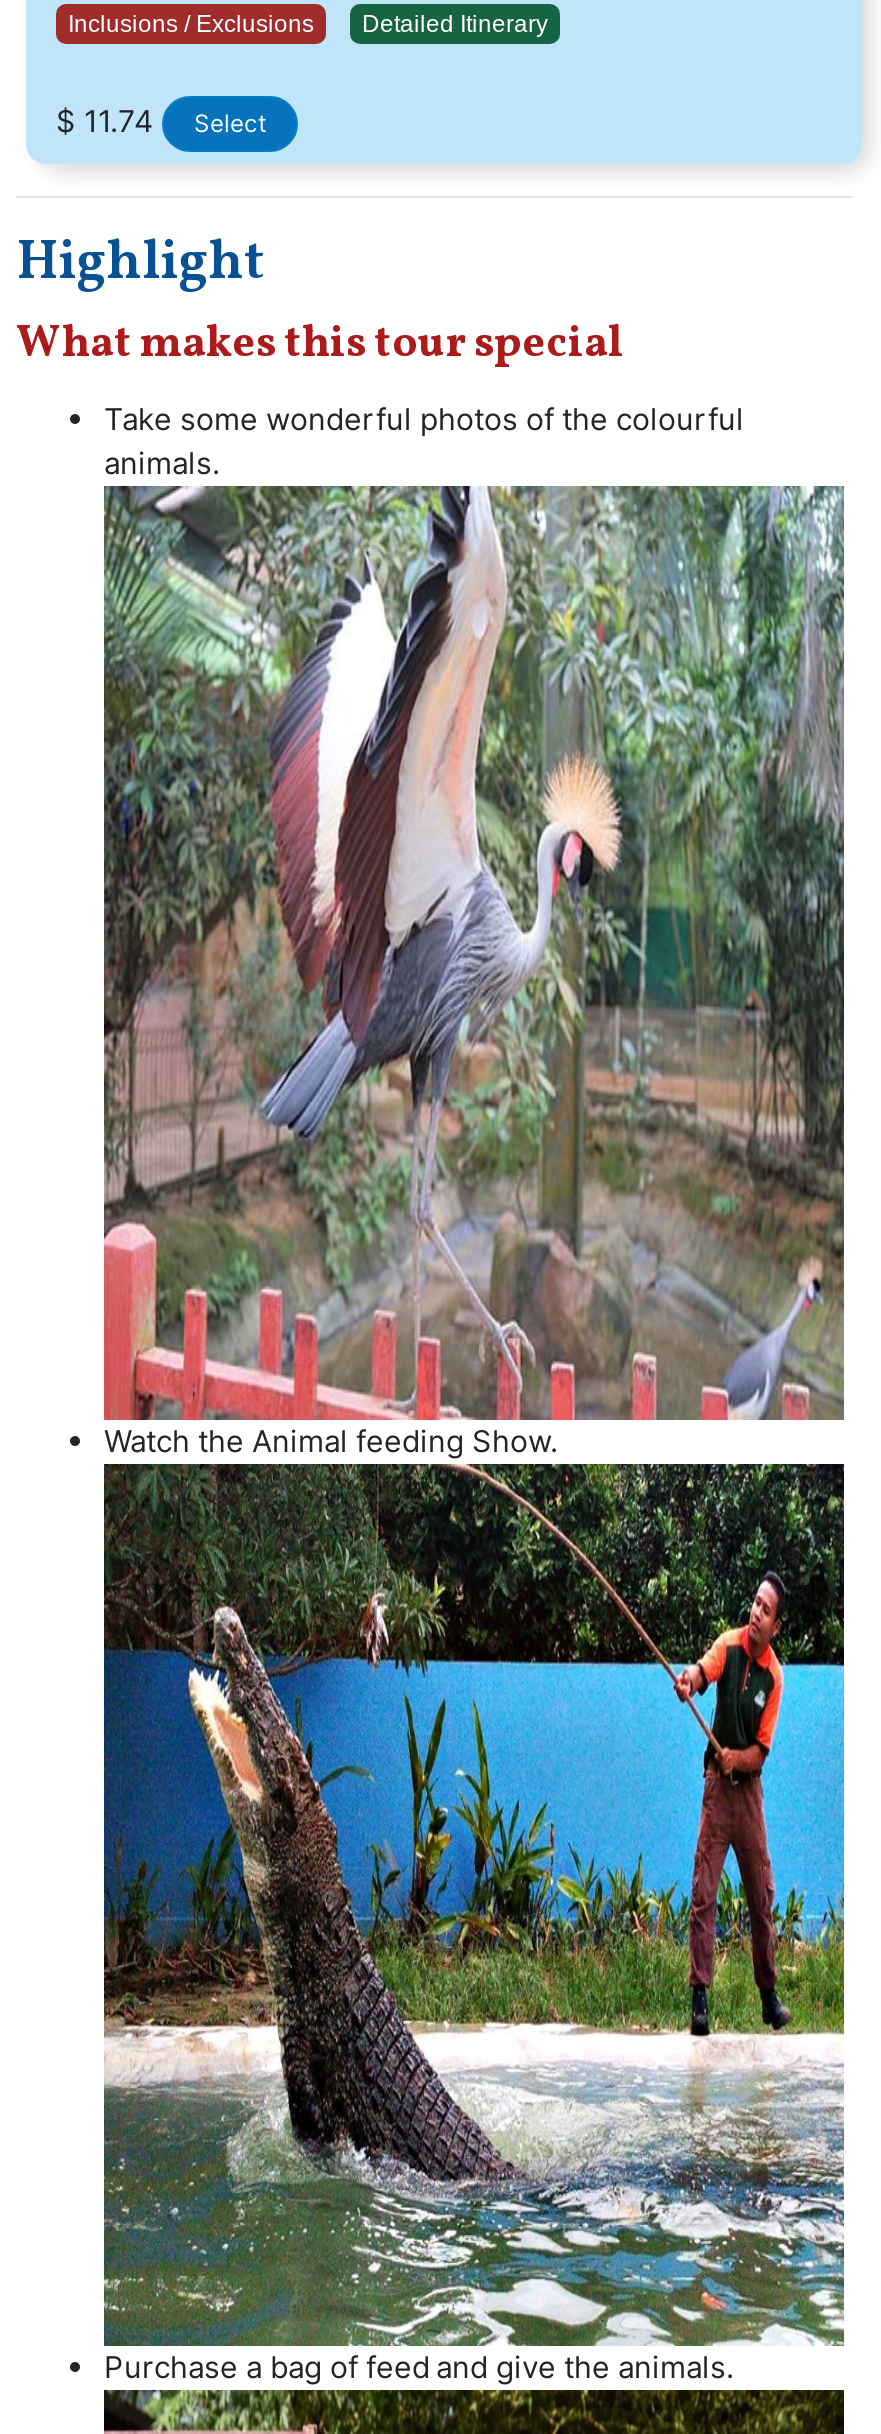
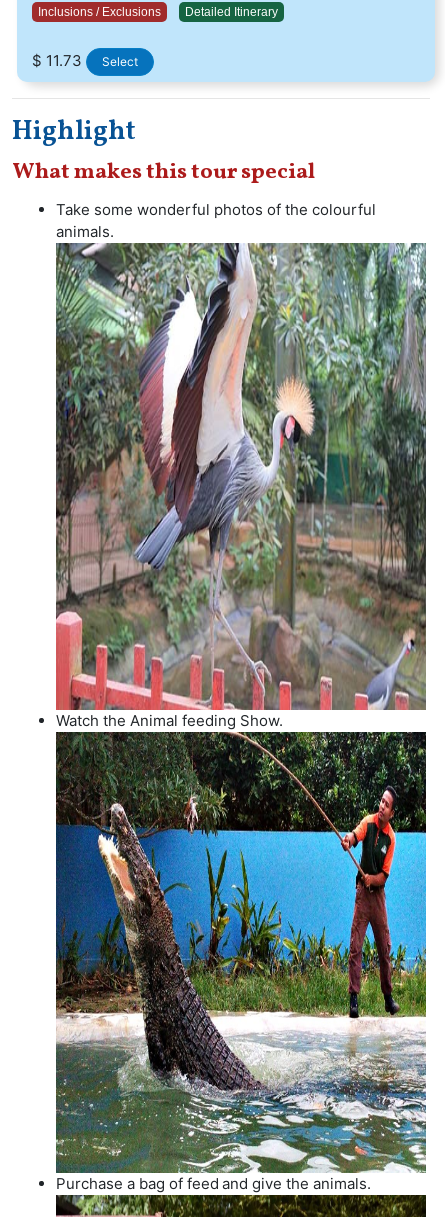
[56,101,266,139] $ 11.74 Select -> [32,51,138,70] $ 11.73 Select

